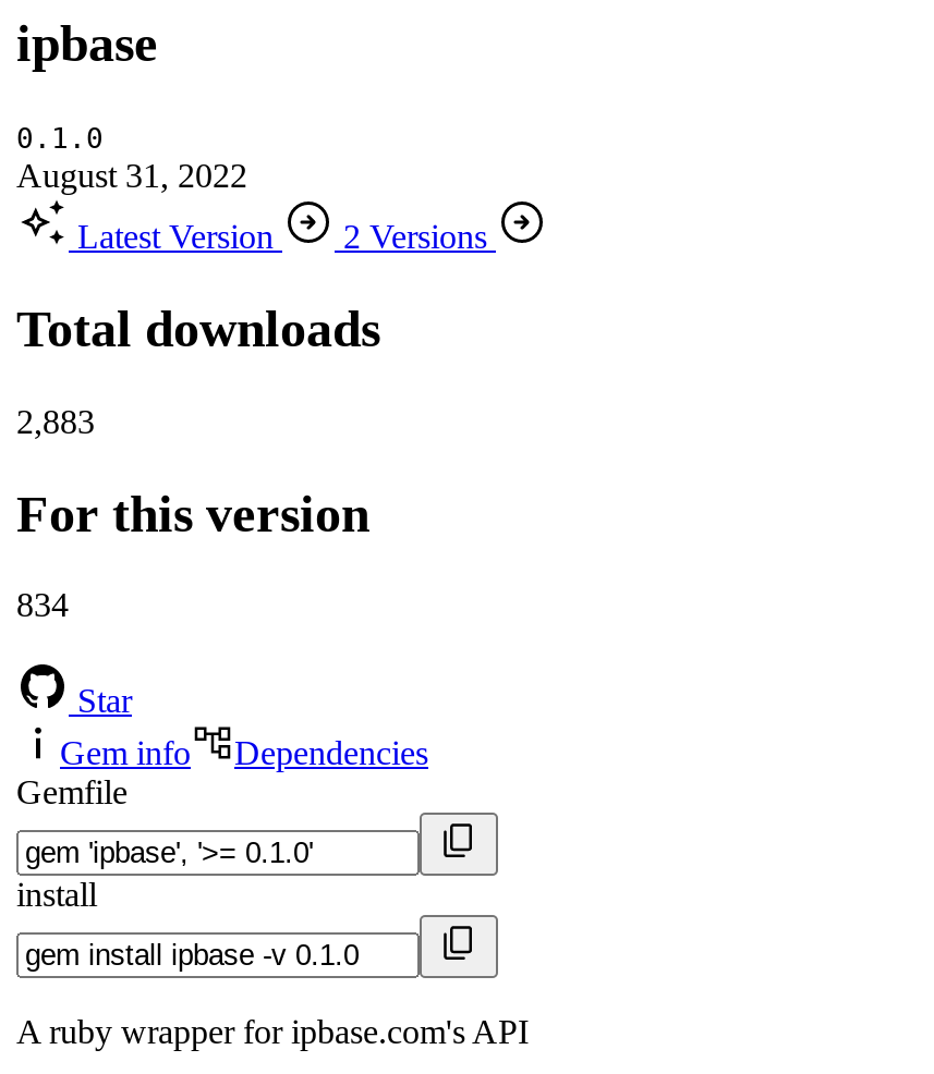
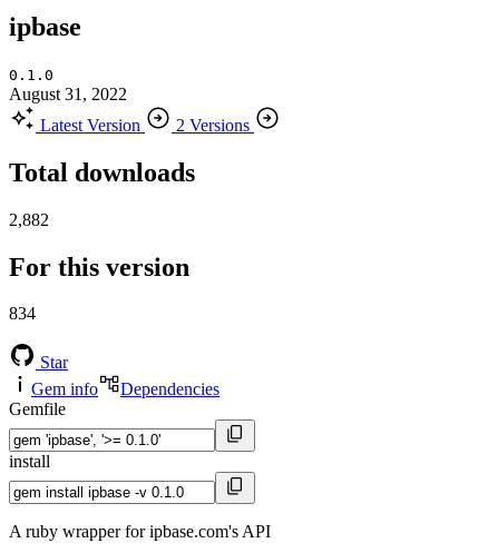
[16,402,95,439] 2,883 -> [9,210,49,229] 2,882

